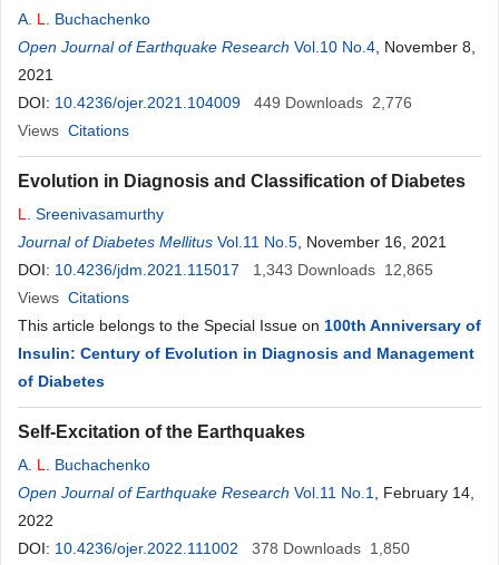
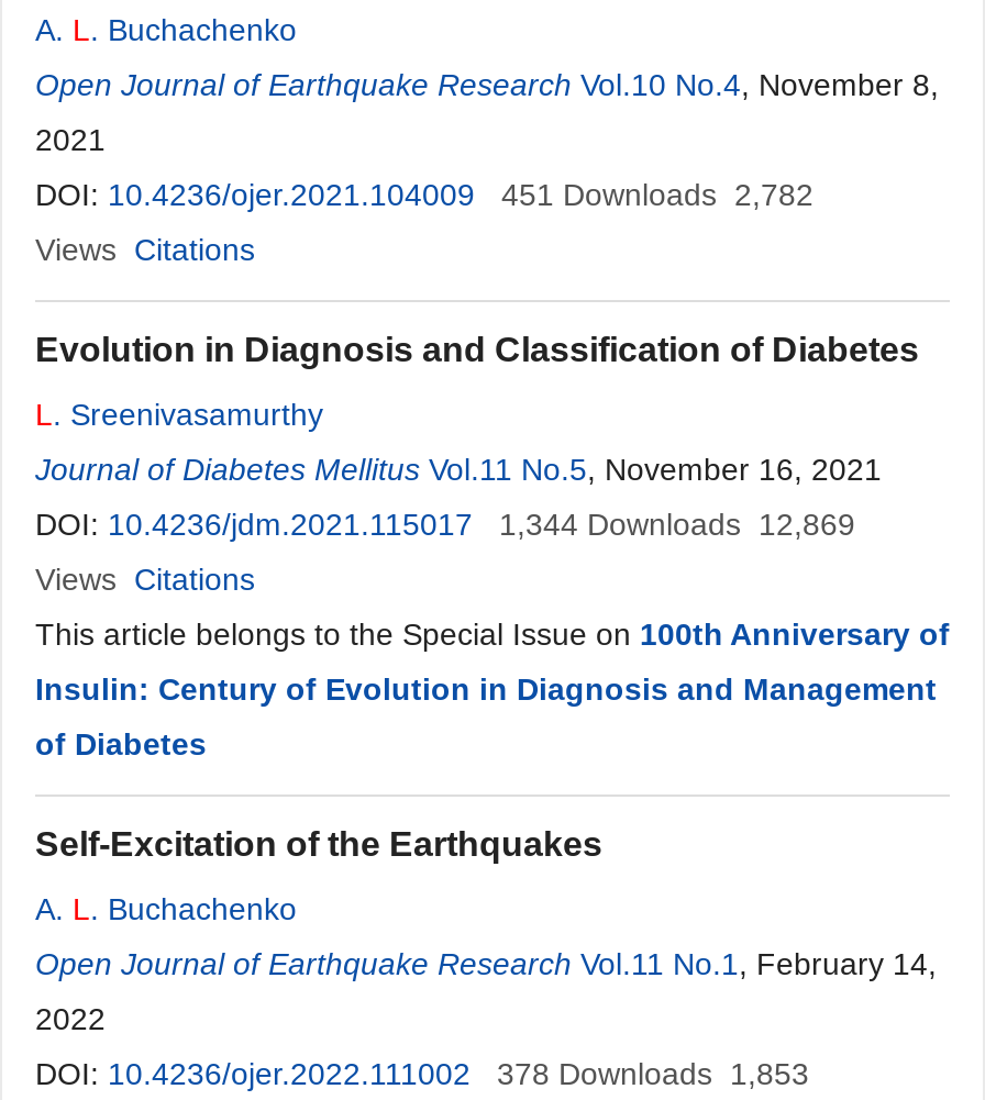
[18,94,412,111] DOI: 10.4236/ojer.2021.104009 449 Downloads 2,776 -> [35,177,814,212] DOI: 10.4236/ojer.2021.104009 451 Downloads 2,782
[18,261,433,279] DOI: 10.4236/jdm.2021.115017 1,343 Downloads 12,865 -> [35,507,855,542] DOI: 10.4236/jdm.2021.115017 1,344 Downloads 12,869
[18,539,410,557] DOI: 10.4236/ojer.2022.111002 378 Downloads 1,850 -> [35,1056,809,1091] DOI: 10.4236/ojer.2022.111002 378 Downloads 1,853

